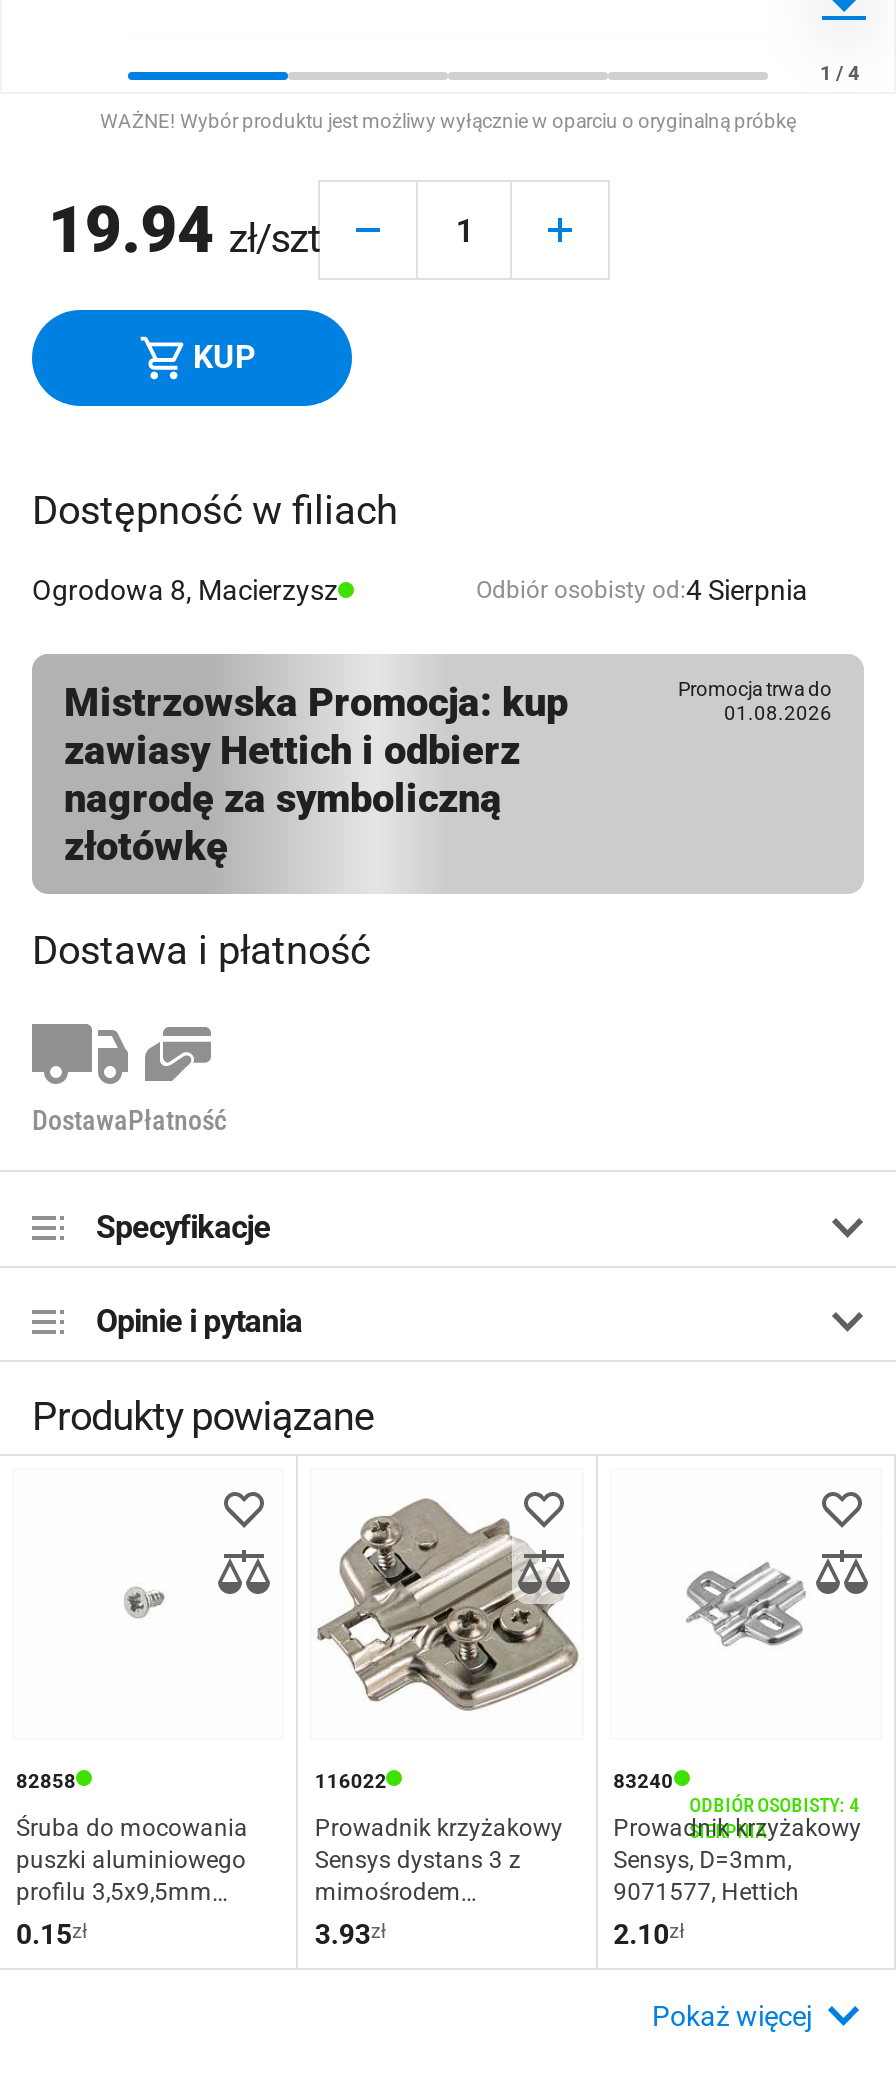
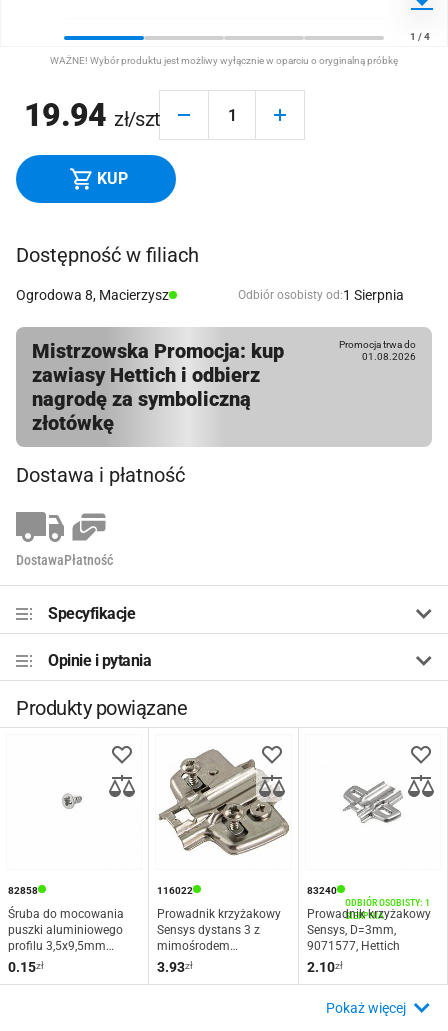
[476,574,808,606] Odbiór osobisty od:4 Sierpnia -> [238,287,404,303] Odbiór osobisty od:1 Sierpnia

